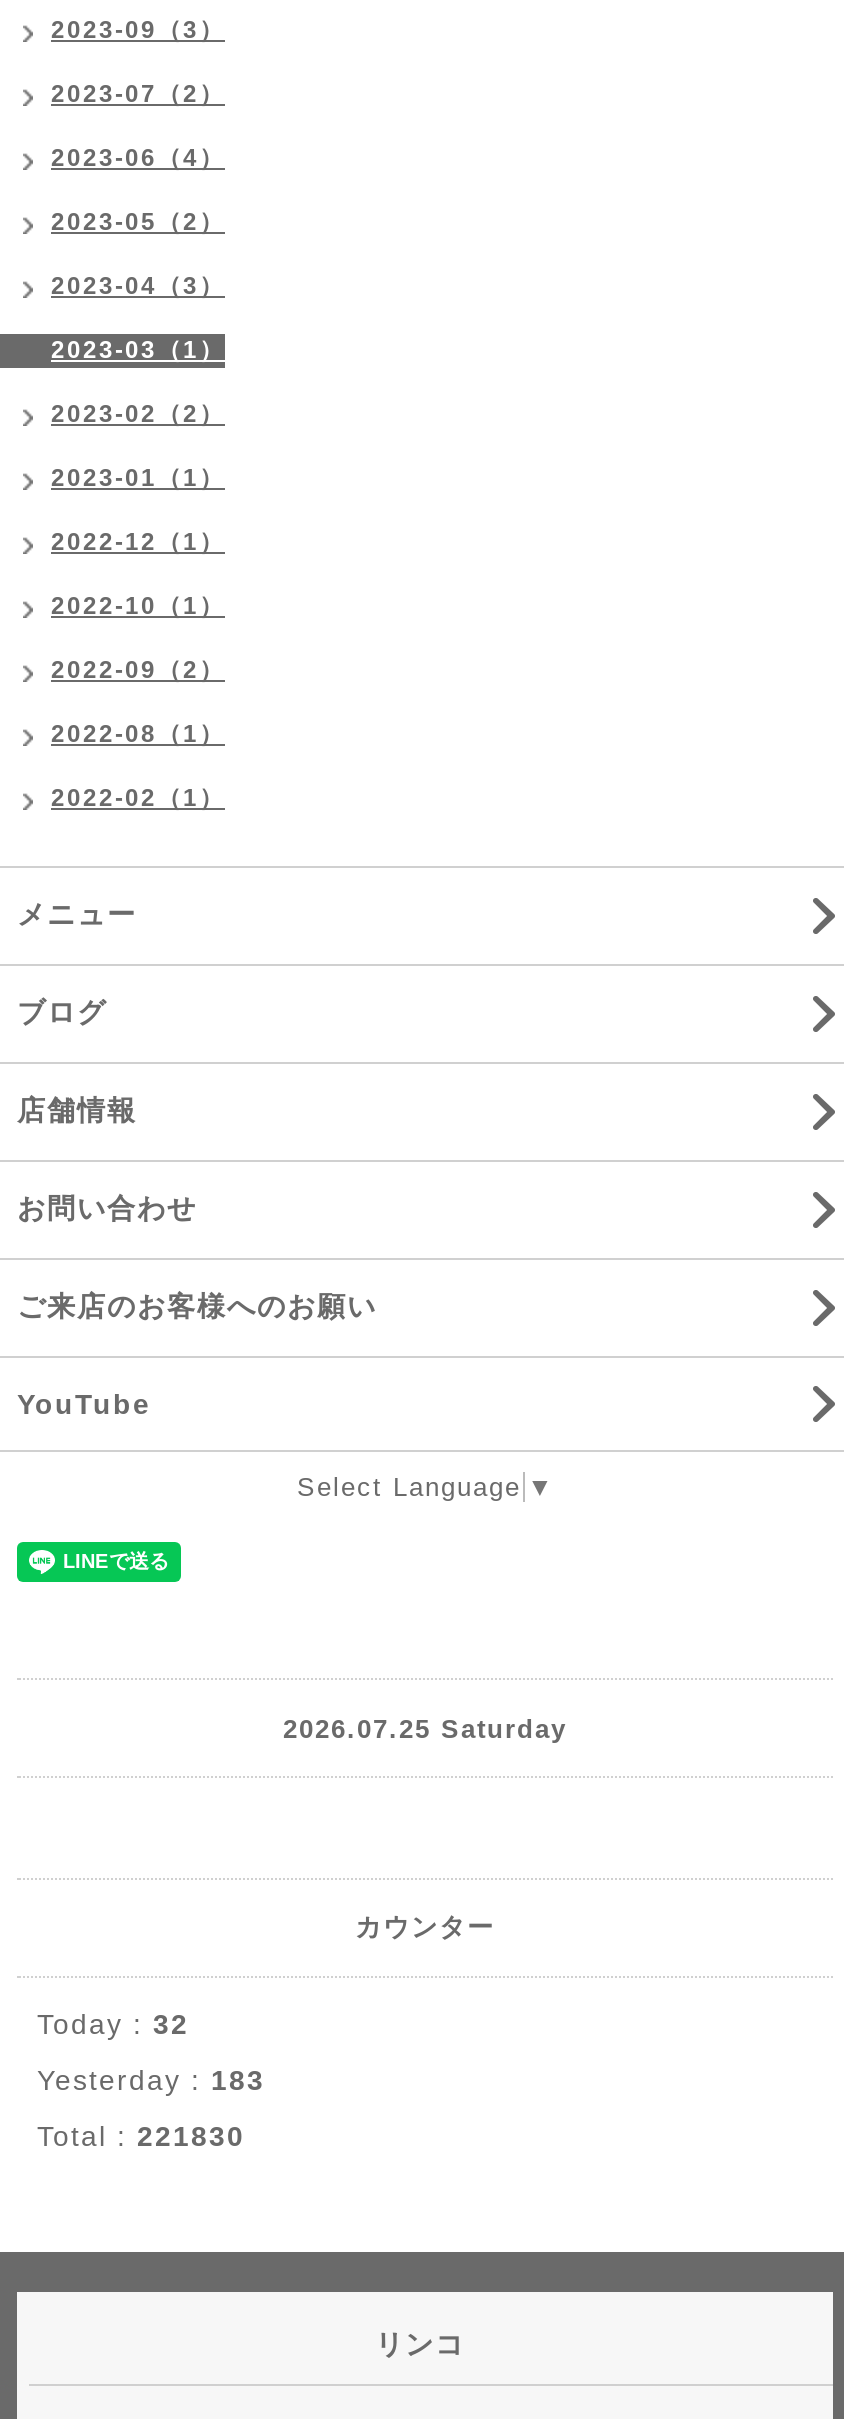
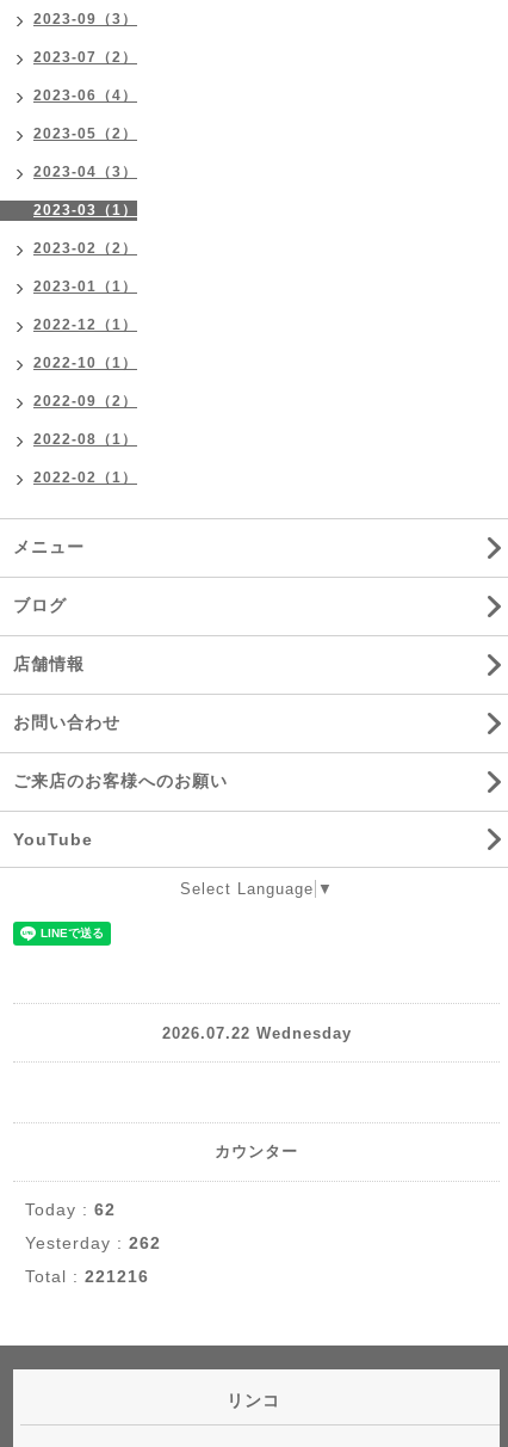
[283,1713,567,1743] 2026.07.25 Saturday -> [162,1024,351,1042] 2026.07.22 Wednesday
[37,2008,189,2040] Today : 32 -> [25,1200,116,1219] Today : 62
[37,2064,265,2096] Yesterday : 183 -> [25,1233,161,1252] Yesterday : 262
[37,2120,245,2152] Total : 221830 -> [25,1267,149,1286] Total : 221216

